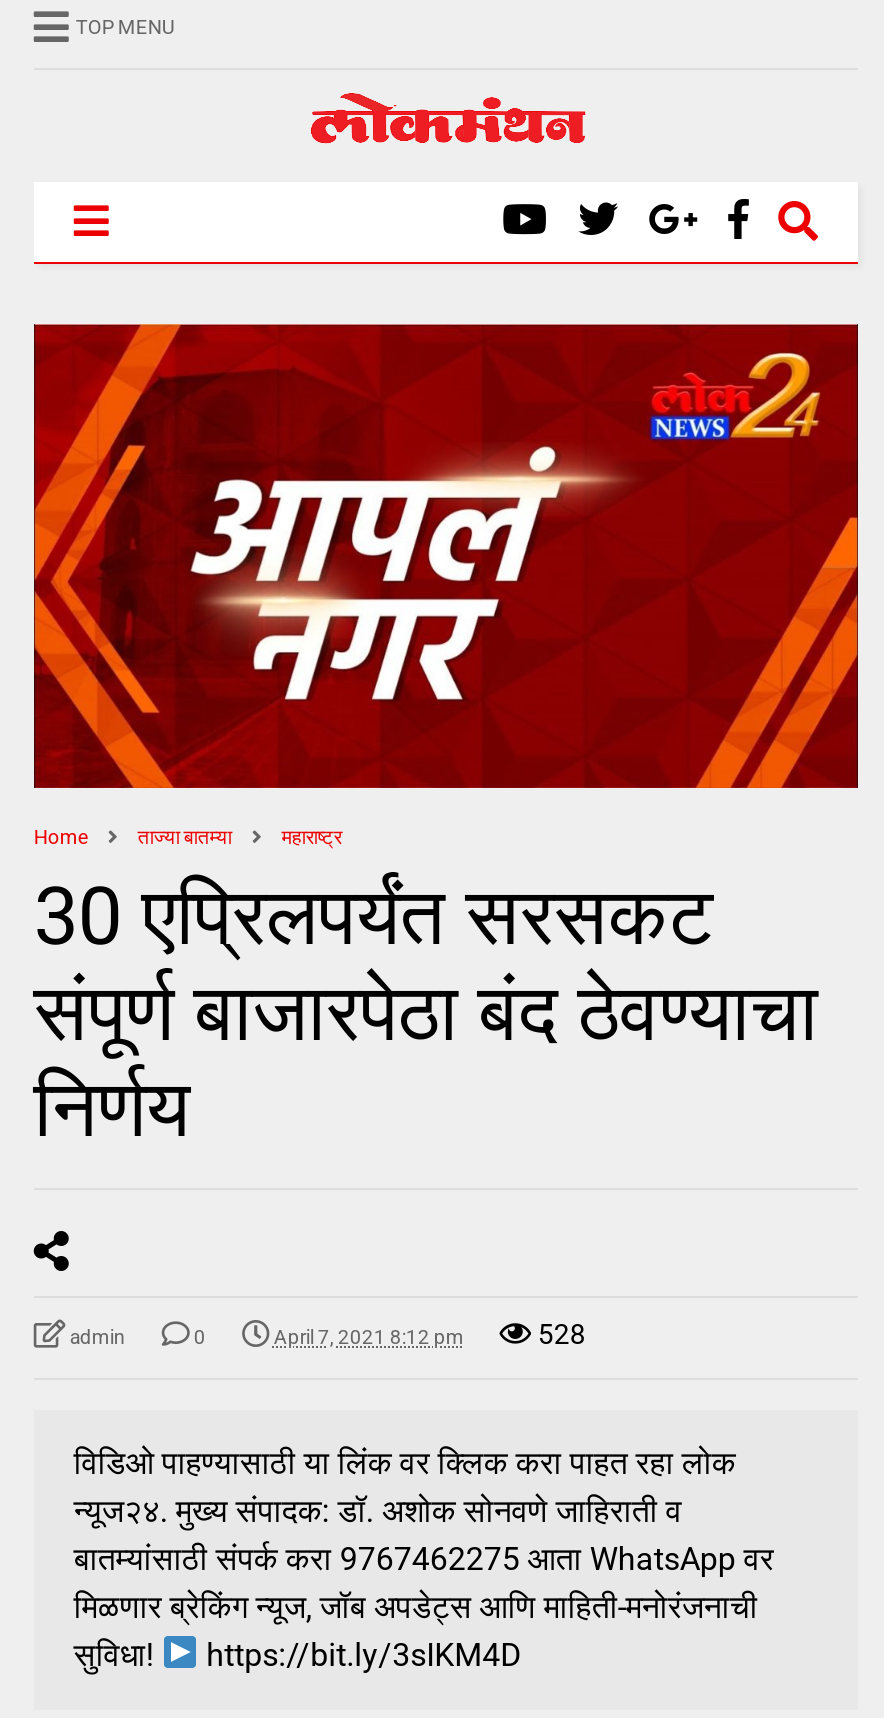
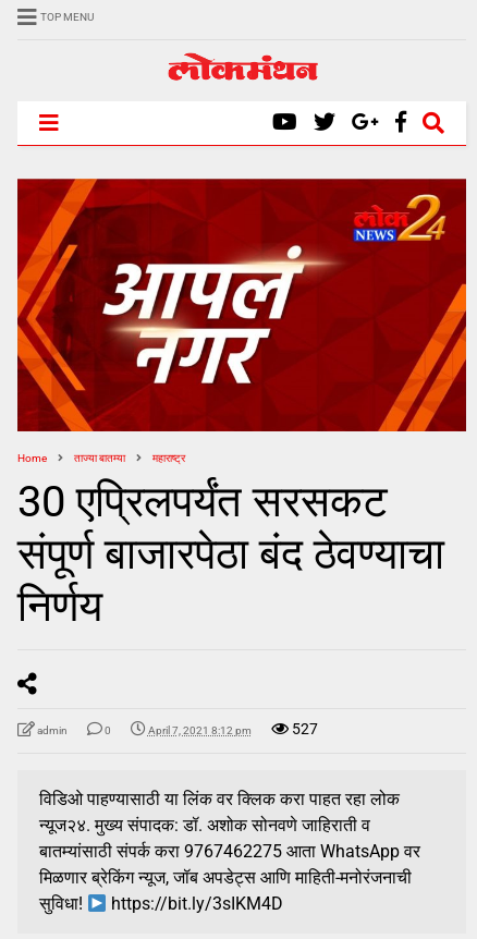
[538,1318,586,1350] 528 -> [292,720,318,738] 527

